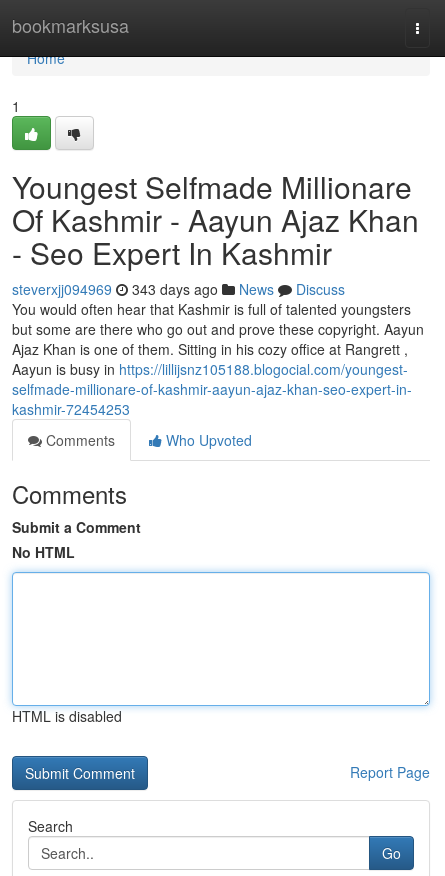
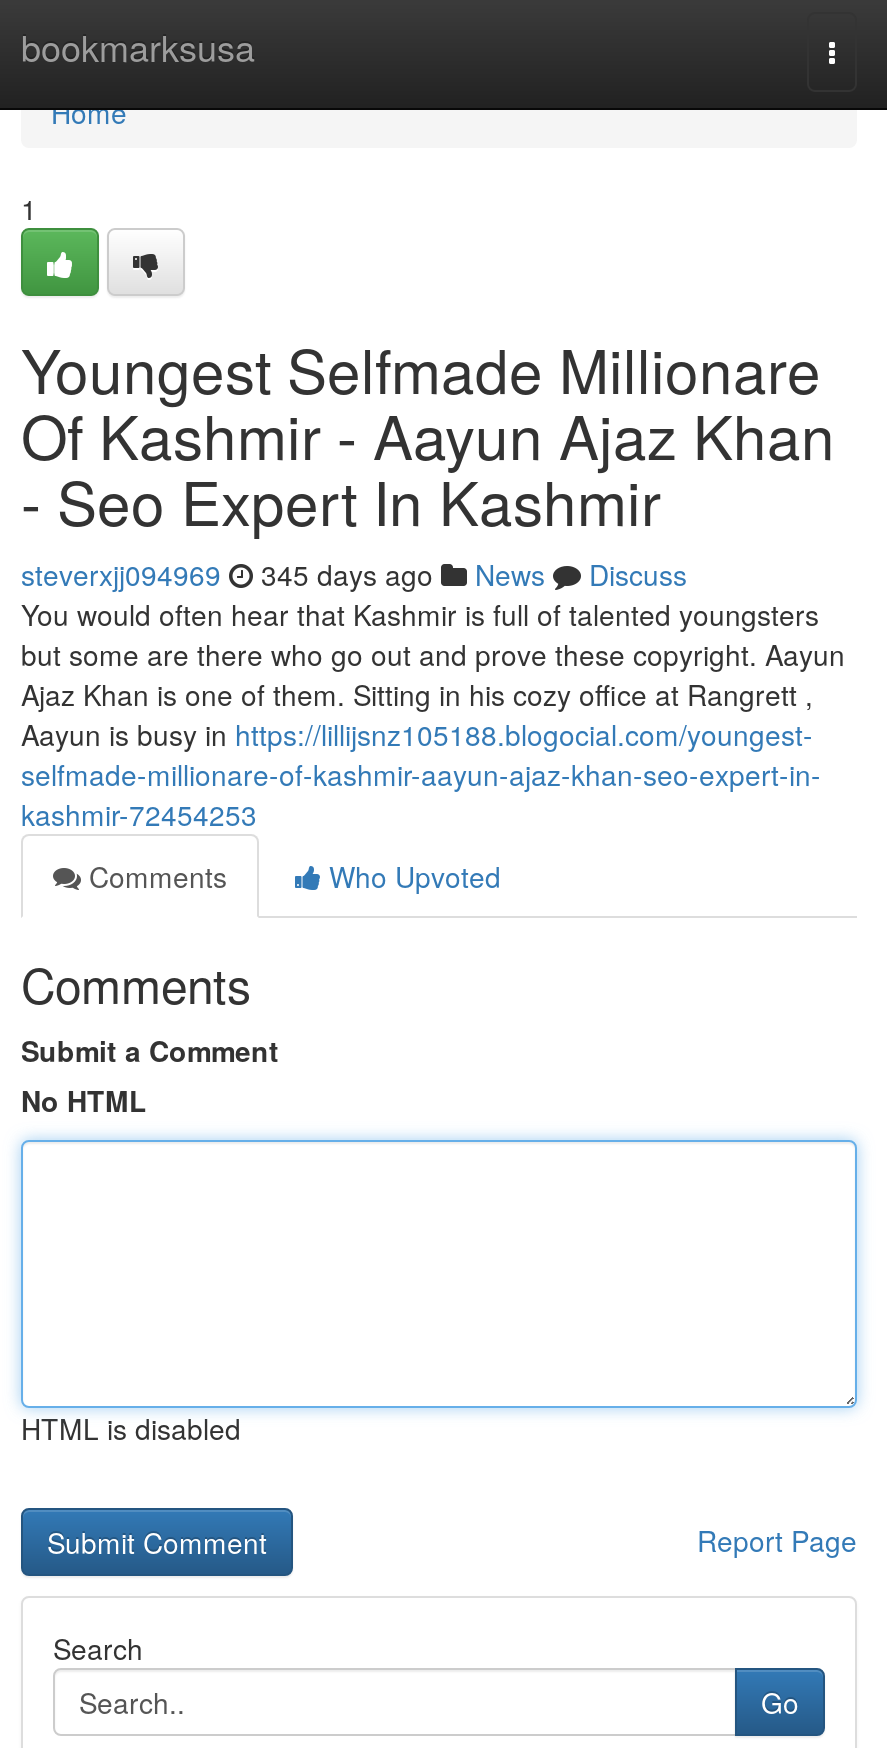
[12,279,345,299] steverxjj094969 343 days ago News Discuss -> [21,554,687,594] steverxjj094969 345 days ago News Discuss

